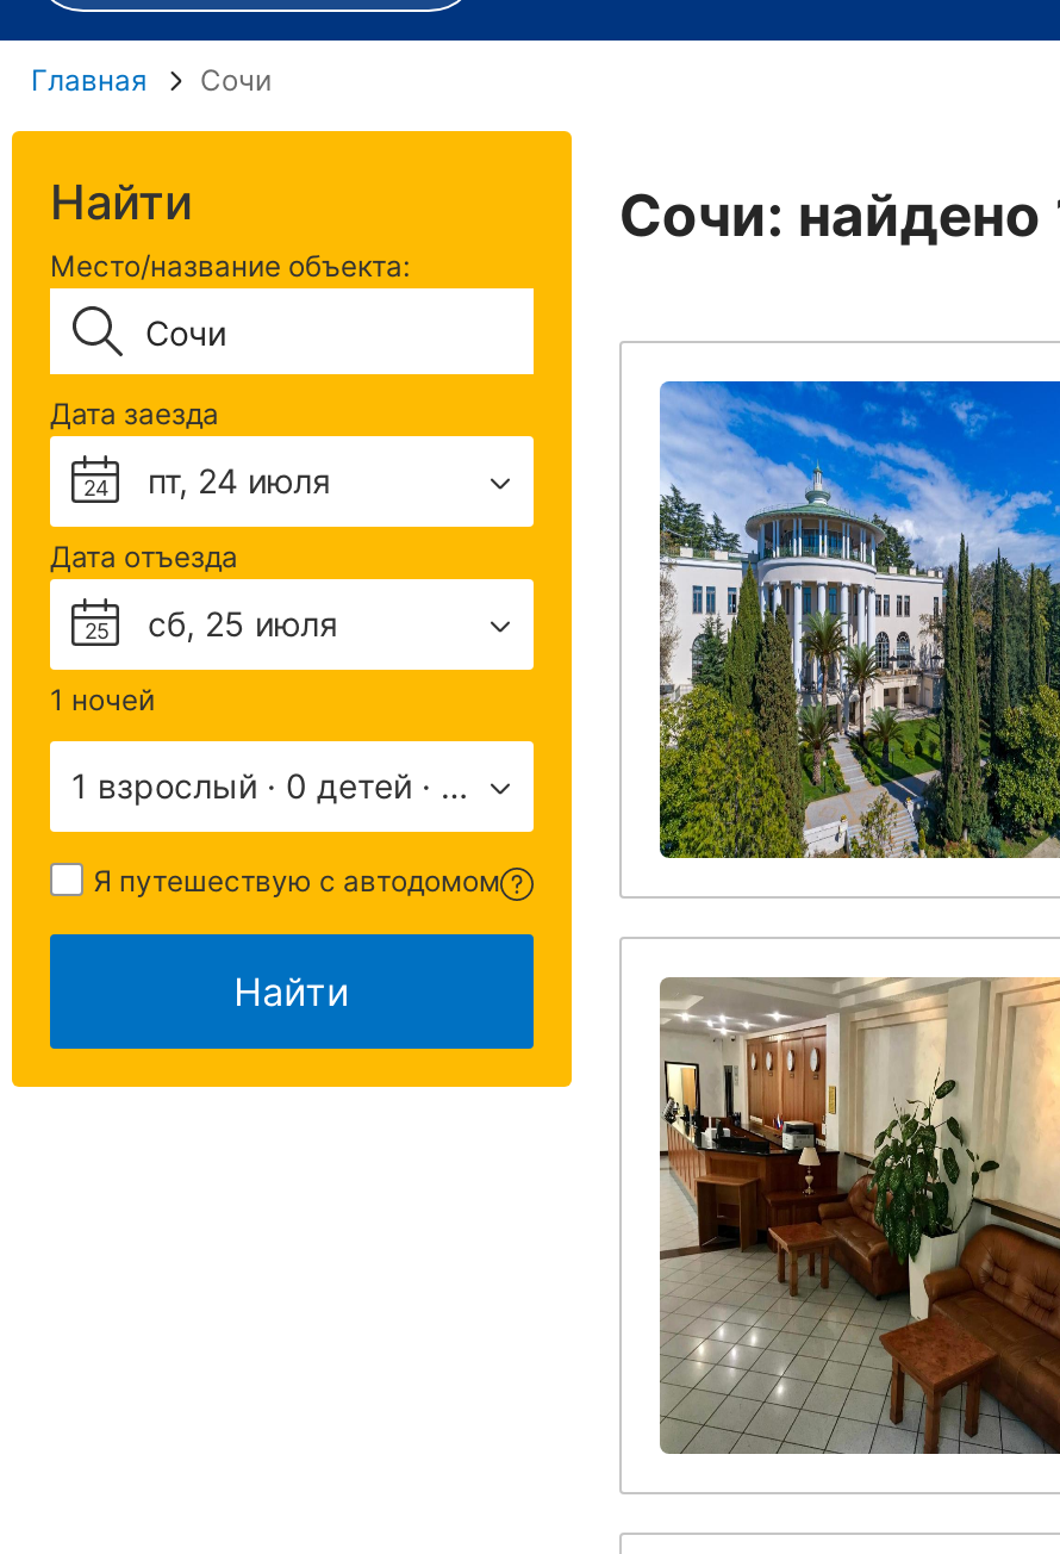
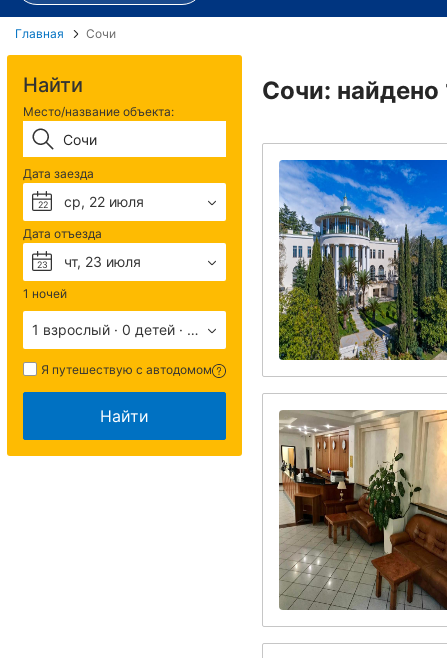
[148,460,331,501] пт, 24 июля -> [64,193,144,210] ср, 22 июля
[83,475,110,501] 24 -> [37,199,47,210] 22
[148,603,338,644] сб, 25 июля -> [64,253,141,270] чт, 23 июля
[85,618,108,644] 25 -> [37,259,48,270] 23

